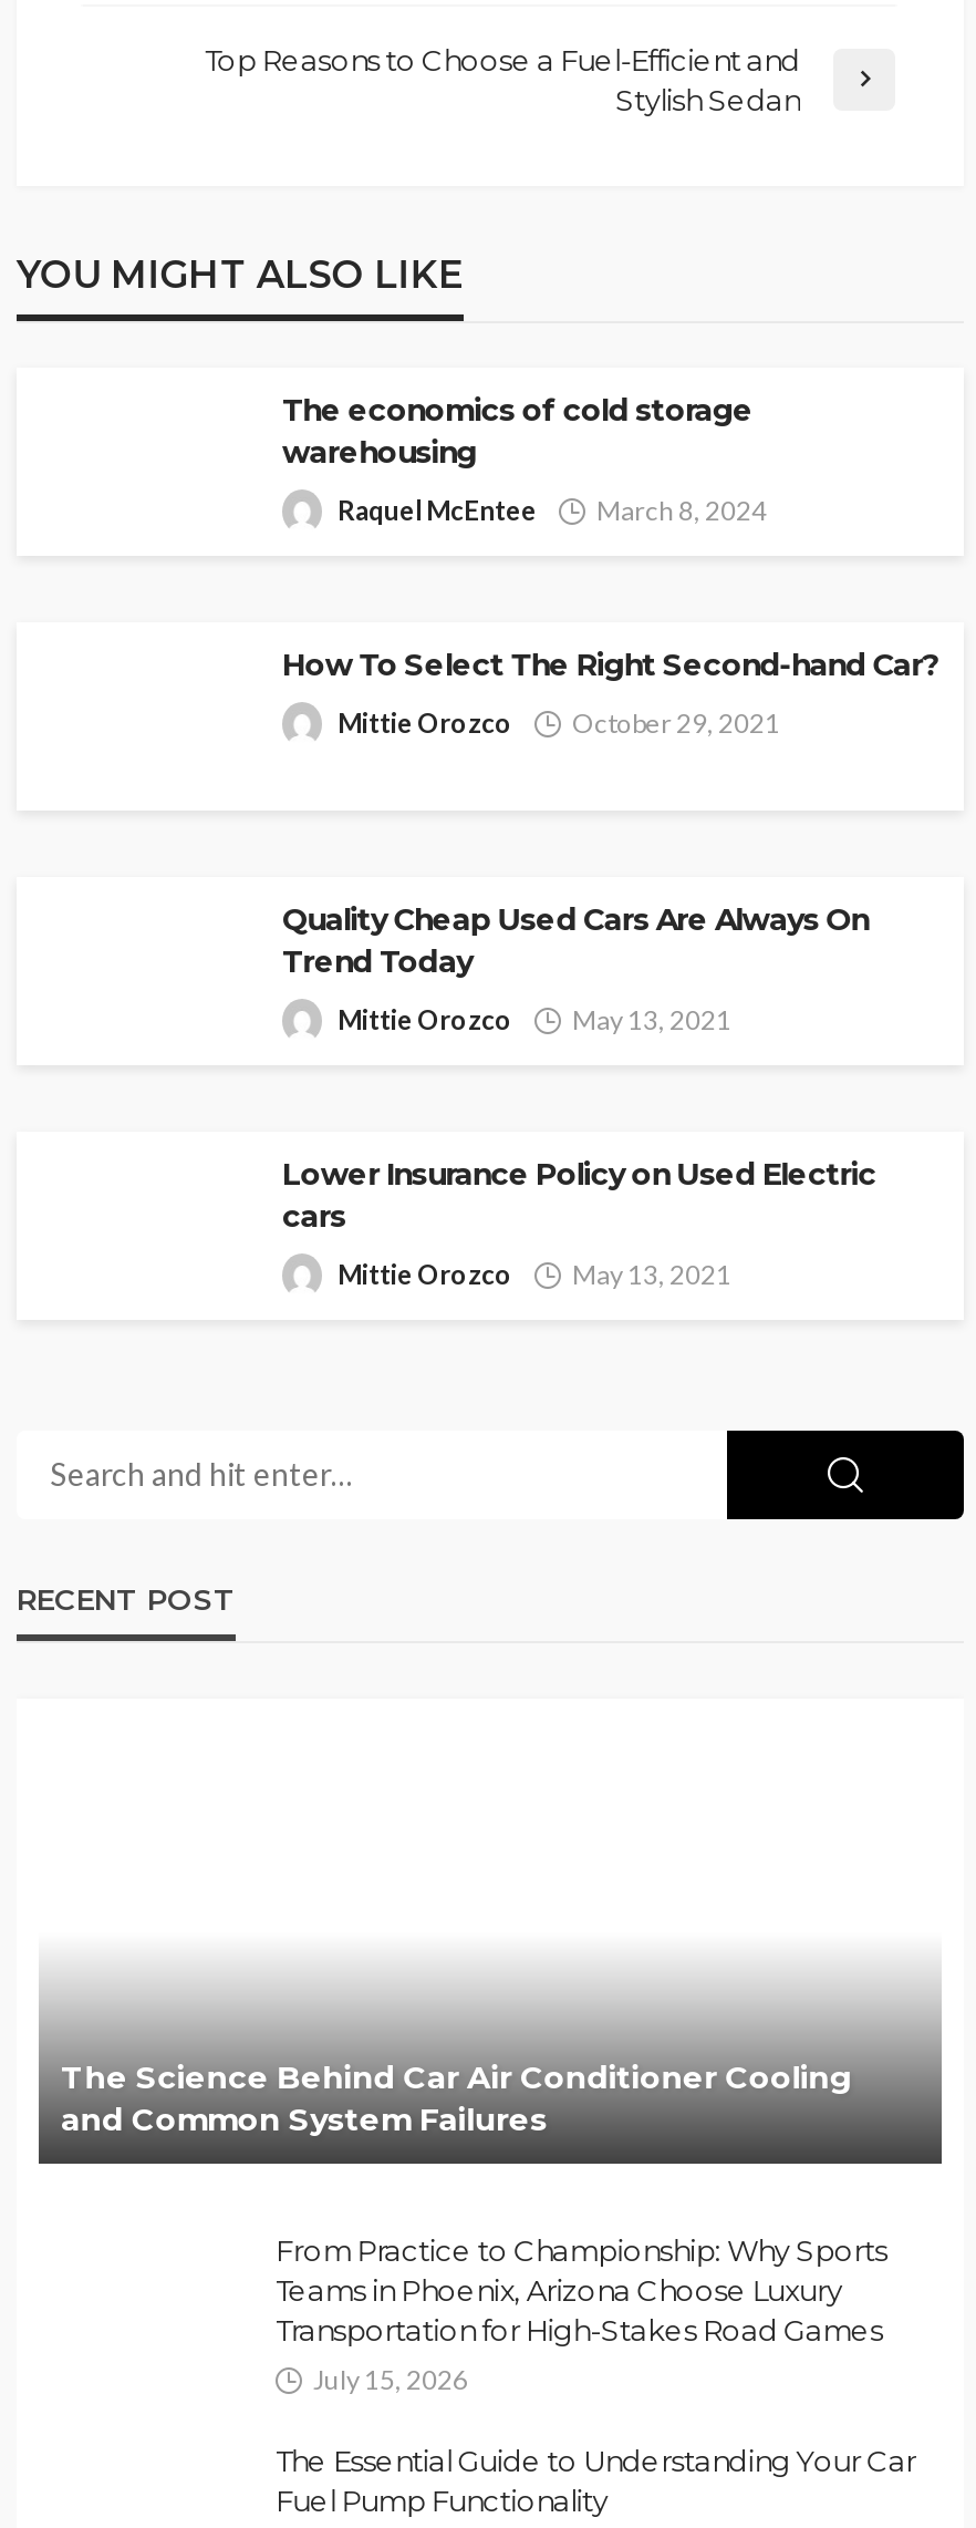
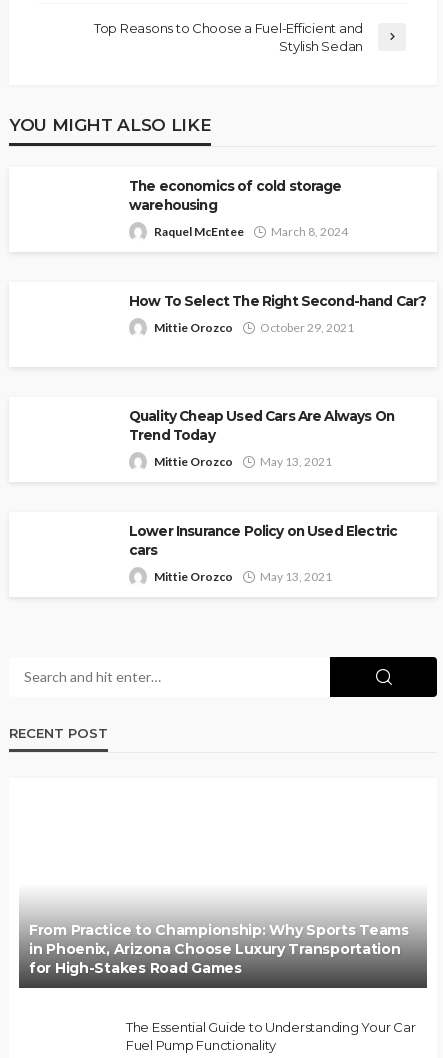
[61,2057,887,2396] The Science Behind Car Air Conditioner Cooling | and Common System Failures | From Practice to Championship: Why Sports | Teams in Phoenix, Arizona Choose Luxury | Transportation for High-Stakes Road Games | July 15, 2026 -> [29,921,409,977] From Practice to Championship: Why Sports Teams | in Phoenix, Arizona Choose Luxury Transportation | for High-Stakes Road Games

